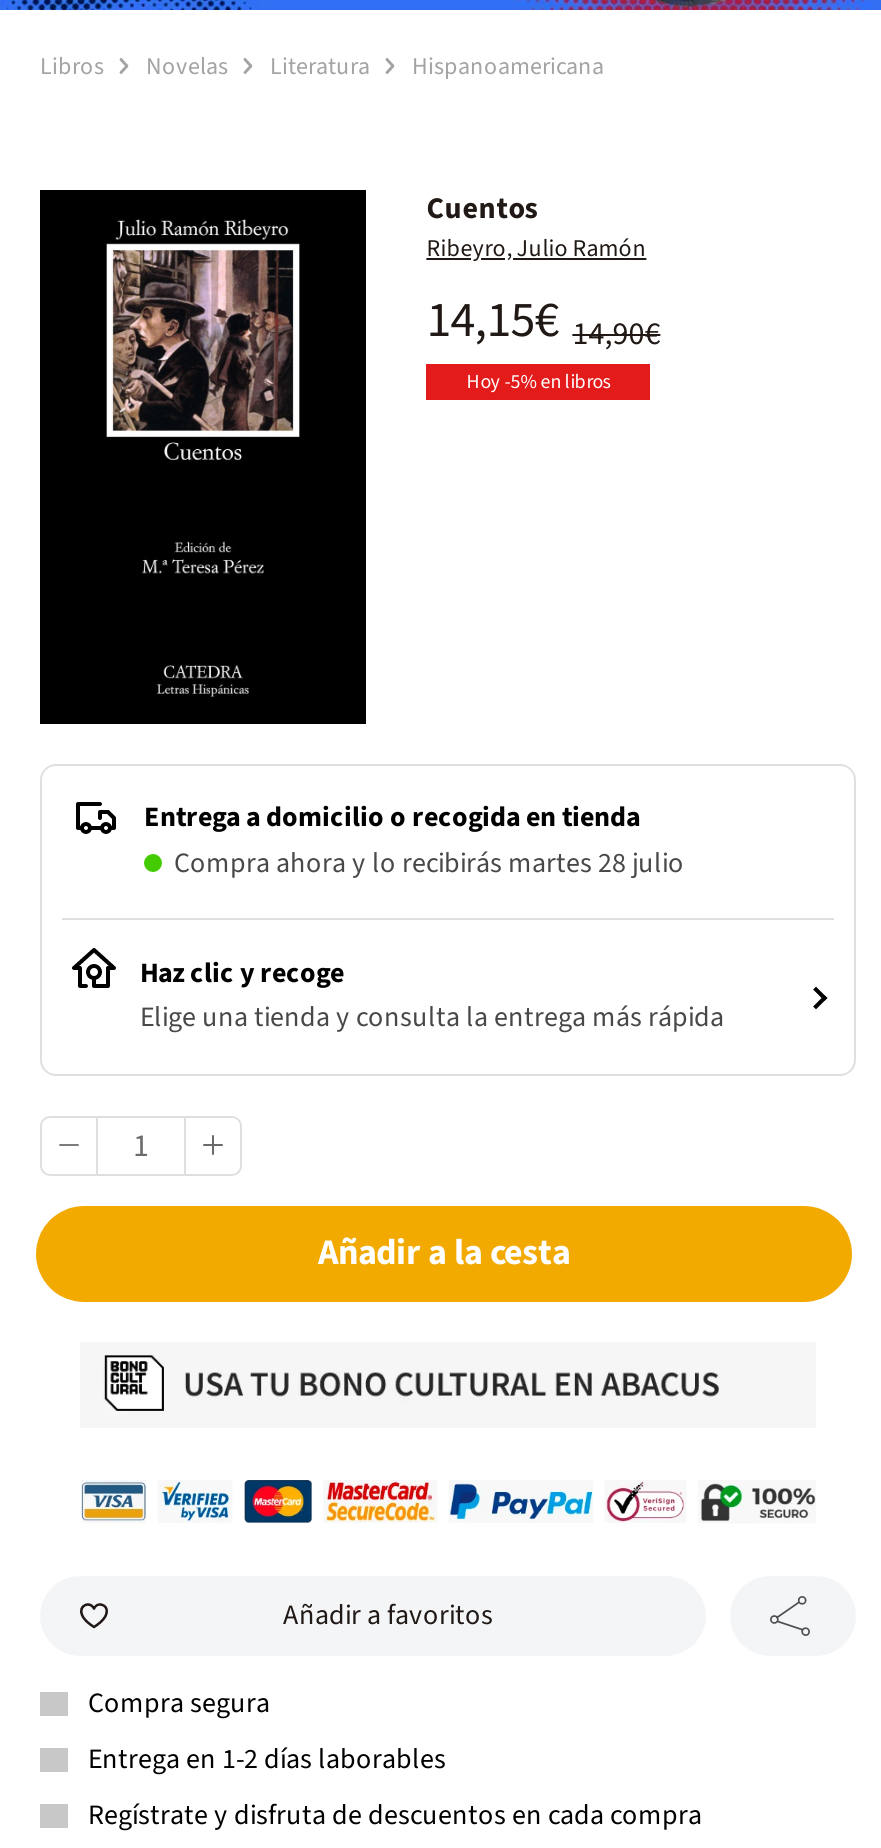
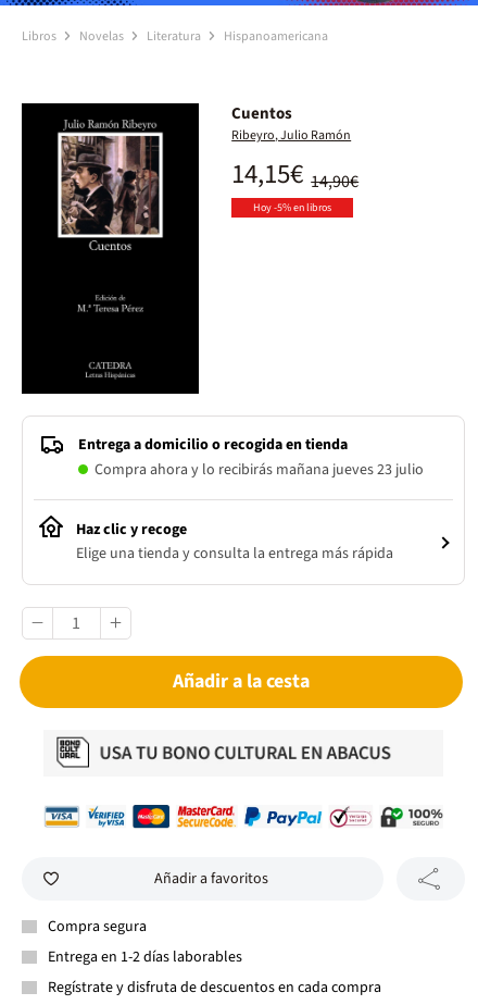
[174,844,684,884] Compra ahora y lo recibirás martes 28 julio -> [95,459,424,481] Compra ahora y lo recibirás mañana jueves 23 julio

